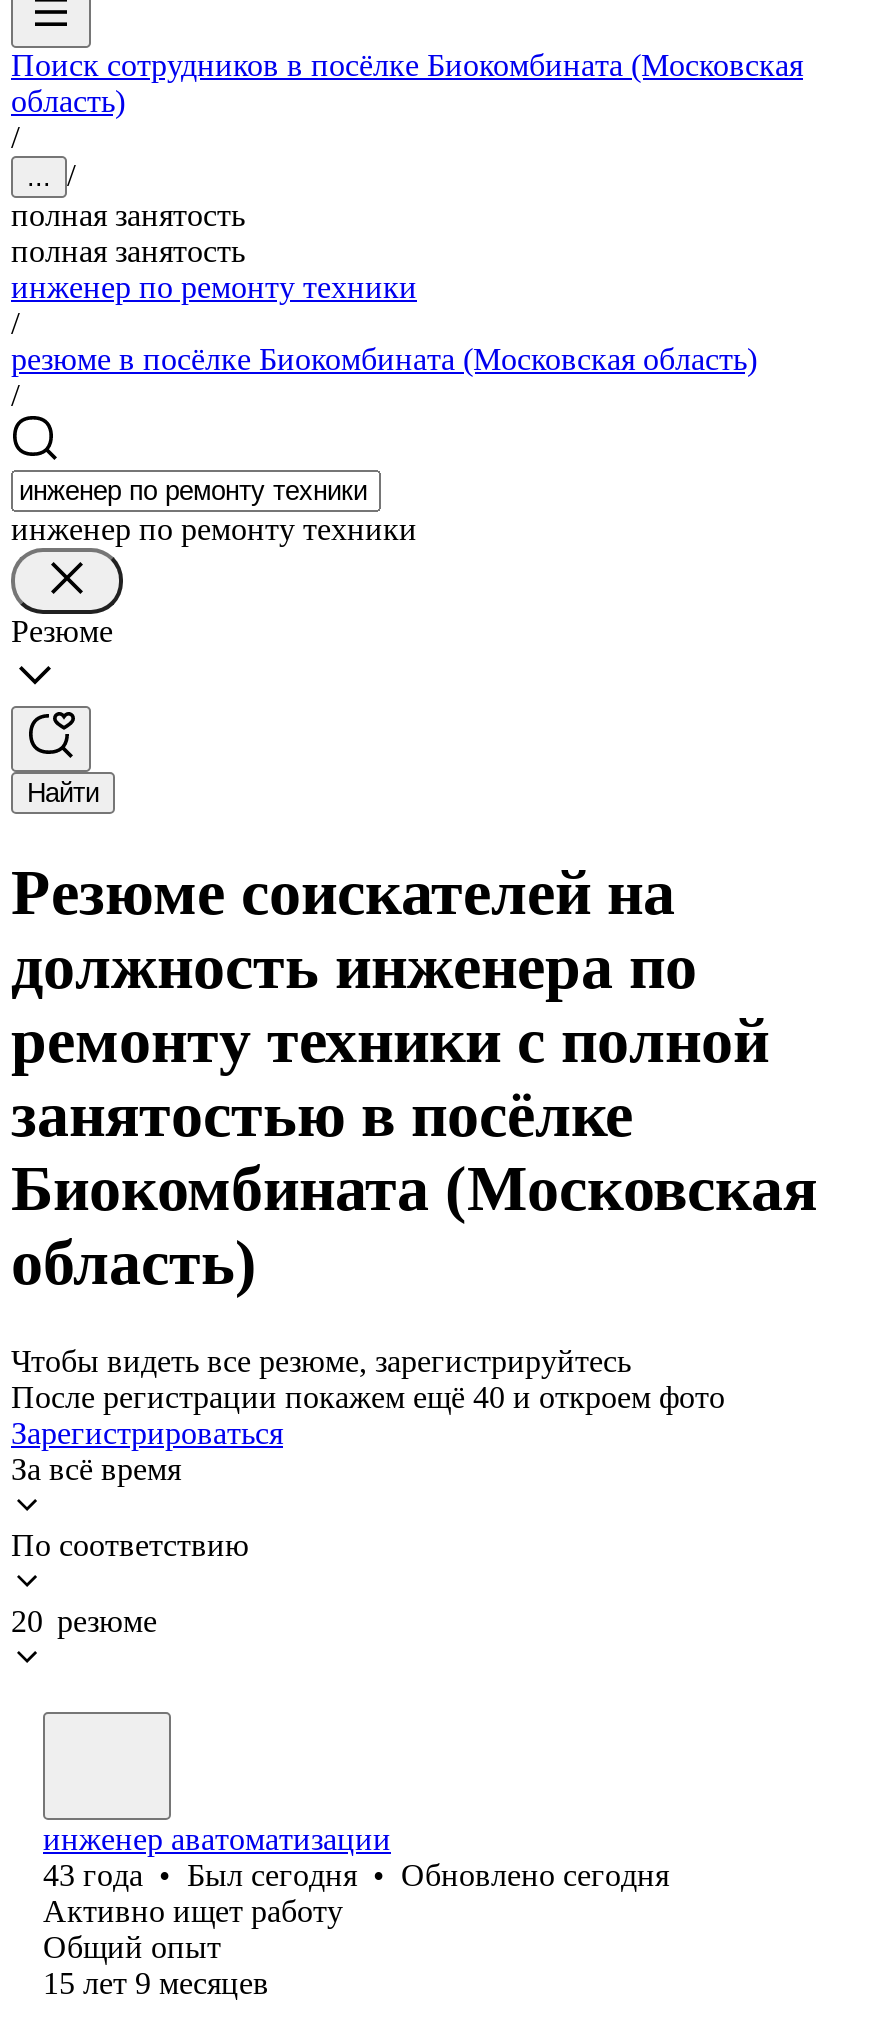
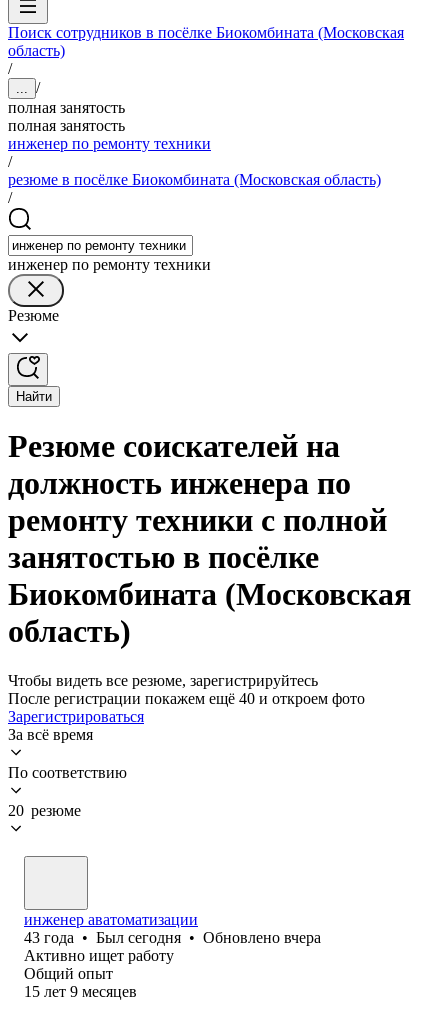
[43,1858,669,1892] 43 года • Был сегодня • Обновлено сегодня -> [24,929,321,946] 43 года • Был сегодня • Обновлено вчера

